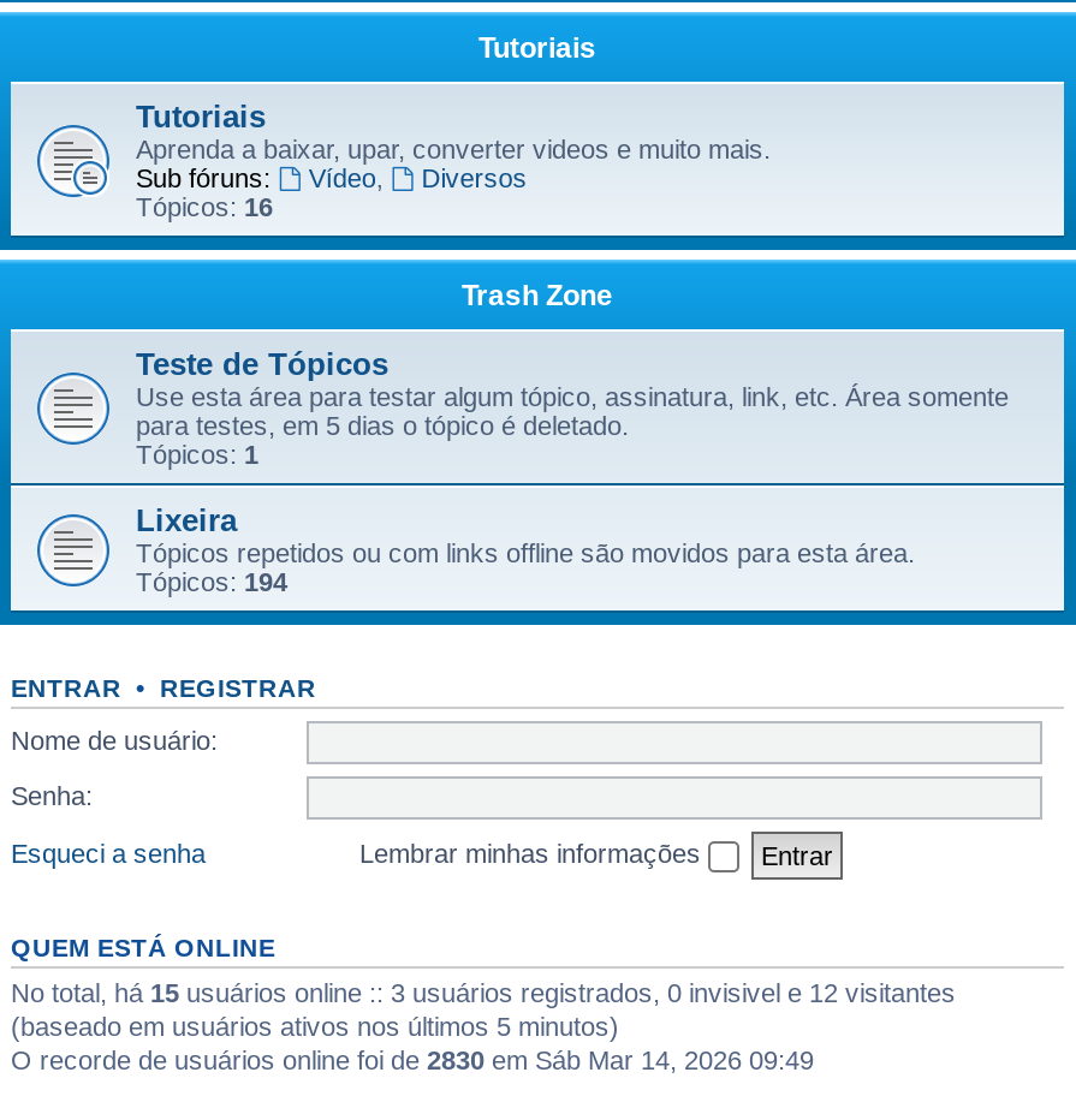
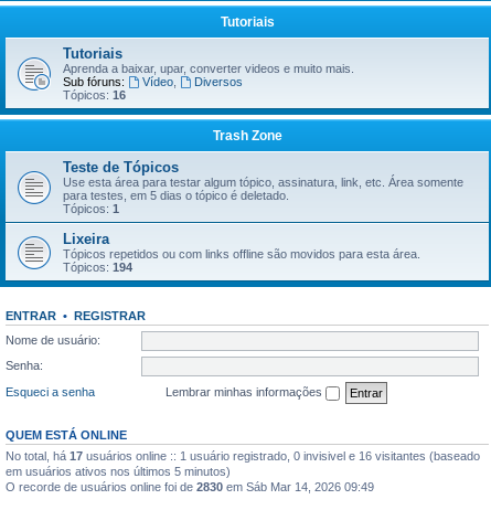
[11,977,956,1040] No total, há 15 usuários online :: 3 usuários registrados, 0 invisivel e 12 visitantes | (baseado em usuários ativos nos últimos 5 minutos) -> [6,449,480,477] No total, há 17 usuários online :: 1 usuário registrado, 0 invisivel e 16 visitantes (baseado | em usuários ativos nos últimos 5 minutos)

